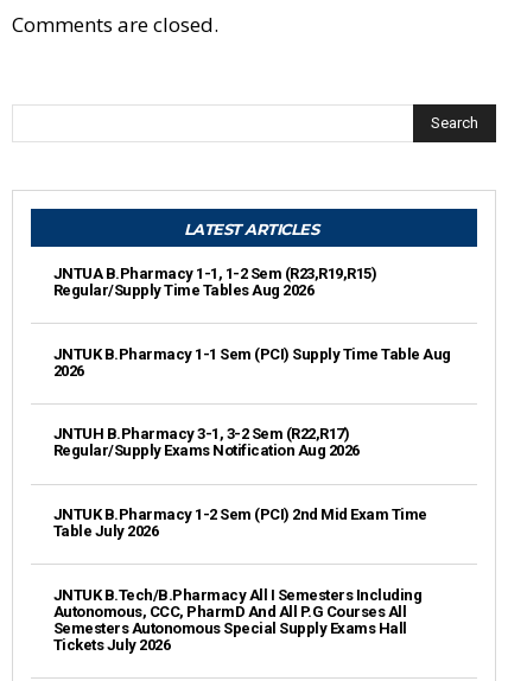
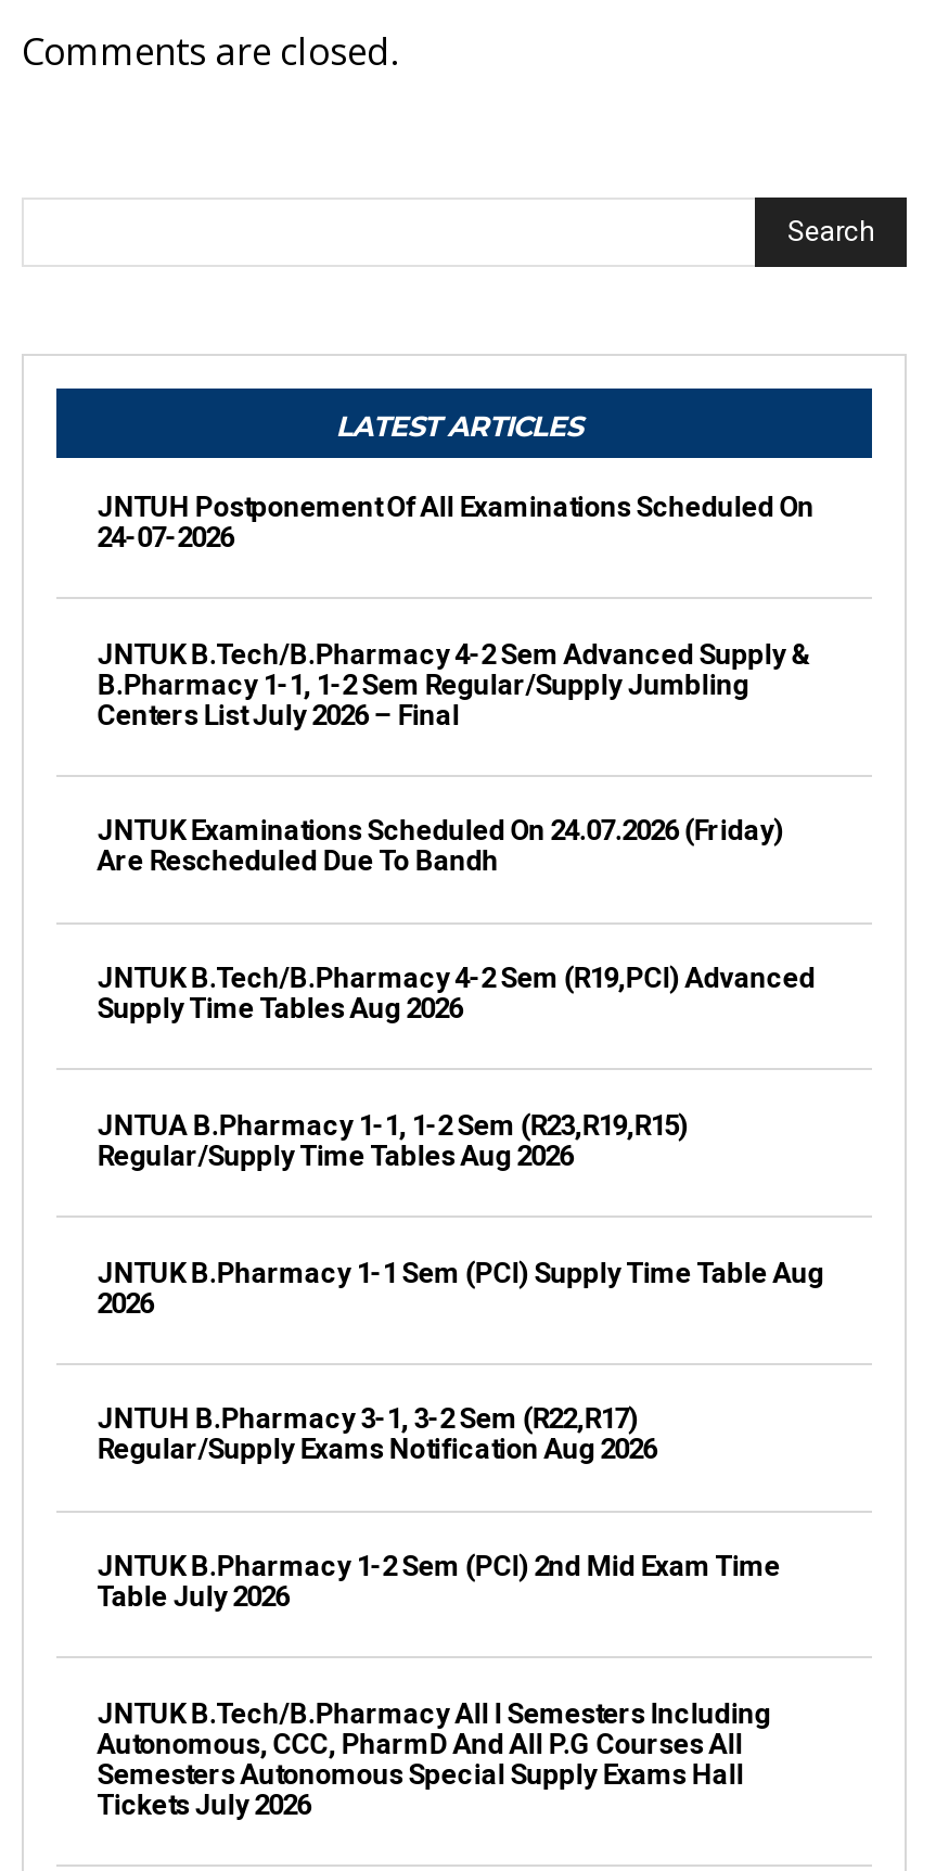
none -> [97,490,814,553] JNTUH Postponement Of All Examinations Scheduled On | 24-07-2026
none -> [97,637,812,730] JNTUK B.Tech/B.Pharmacy 4-2 Sem Advanced Supply & | B.Pharmacy 1-1, 1-2 Sem Regular/Supply Jumbling | Centers List July 2026 – Final
none -> [97,815,784,878] JNTUK Examinations Scheduled On 24.07.2026 (Friday) | Are Rescheduled Due To Bandh
none -> [97,962,815,1024] JNTUK B.Tech/B.Pharmacy 4-2 Sem (R19,PCI) Advanced | Supply Time Tables Aug 2026

